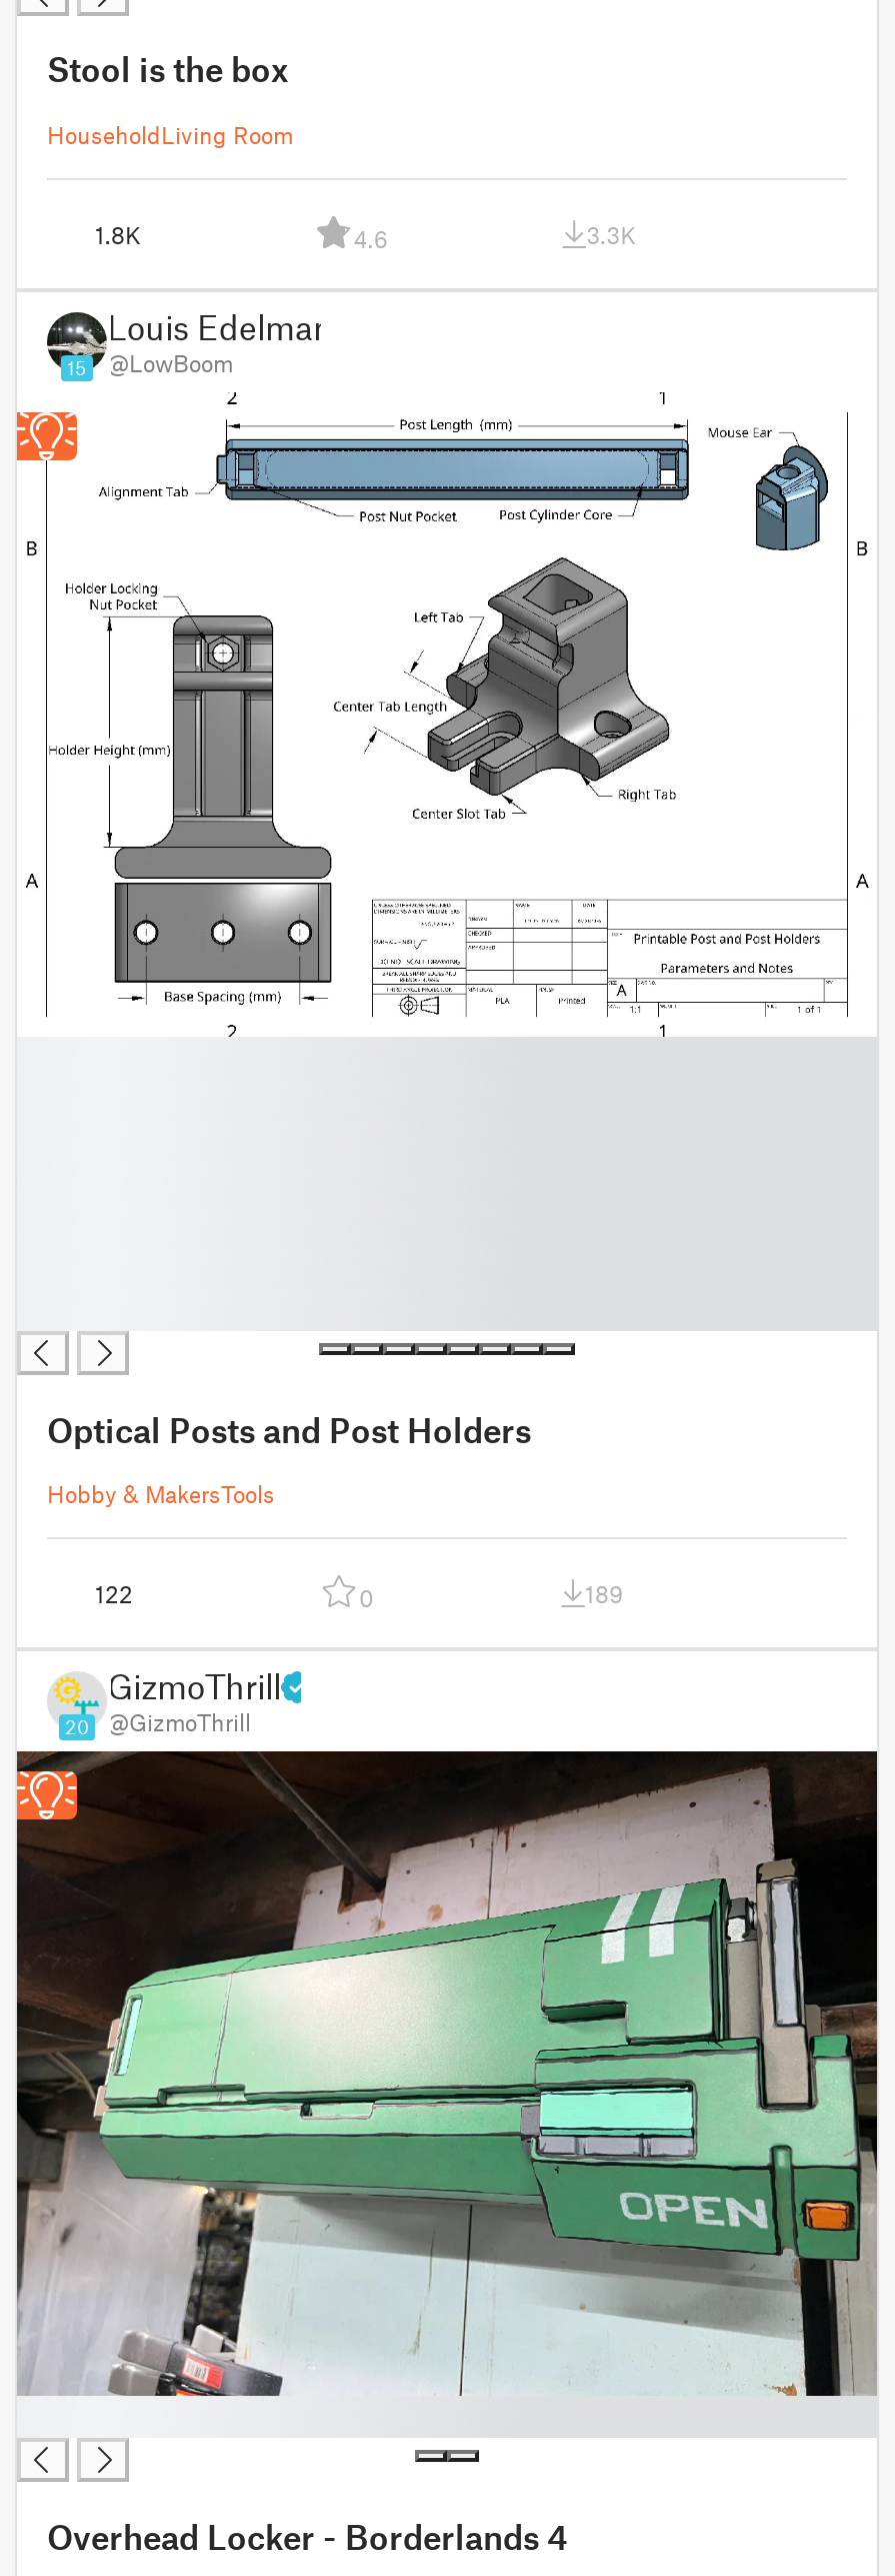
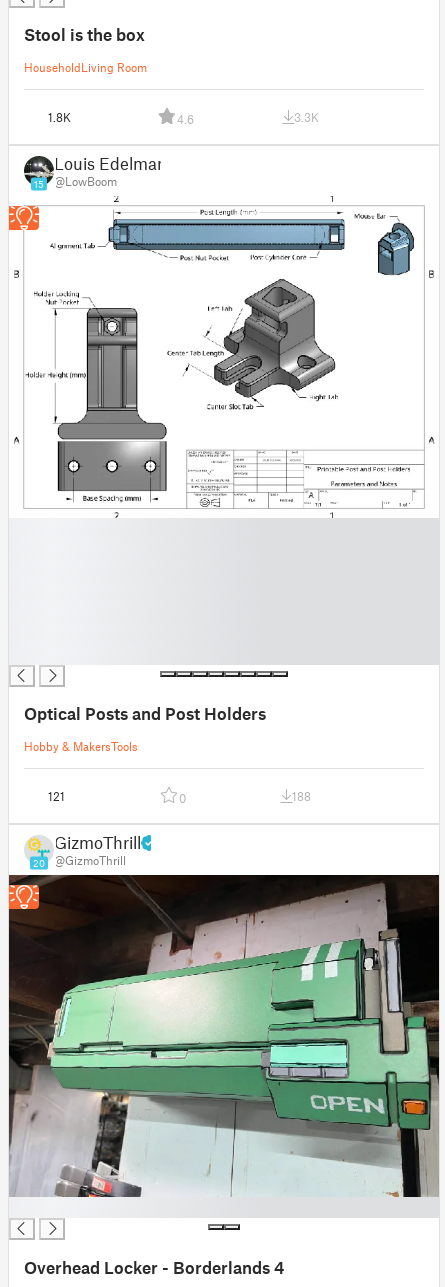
[95,1579,133,1607] 122 -> [48,789,65,803] 121
[585,1579,623,1607] 189 -> [292,789,311,803] 188

